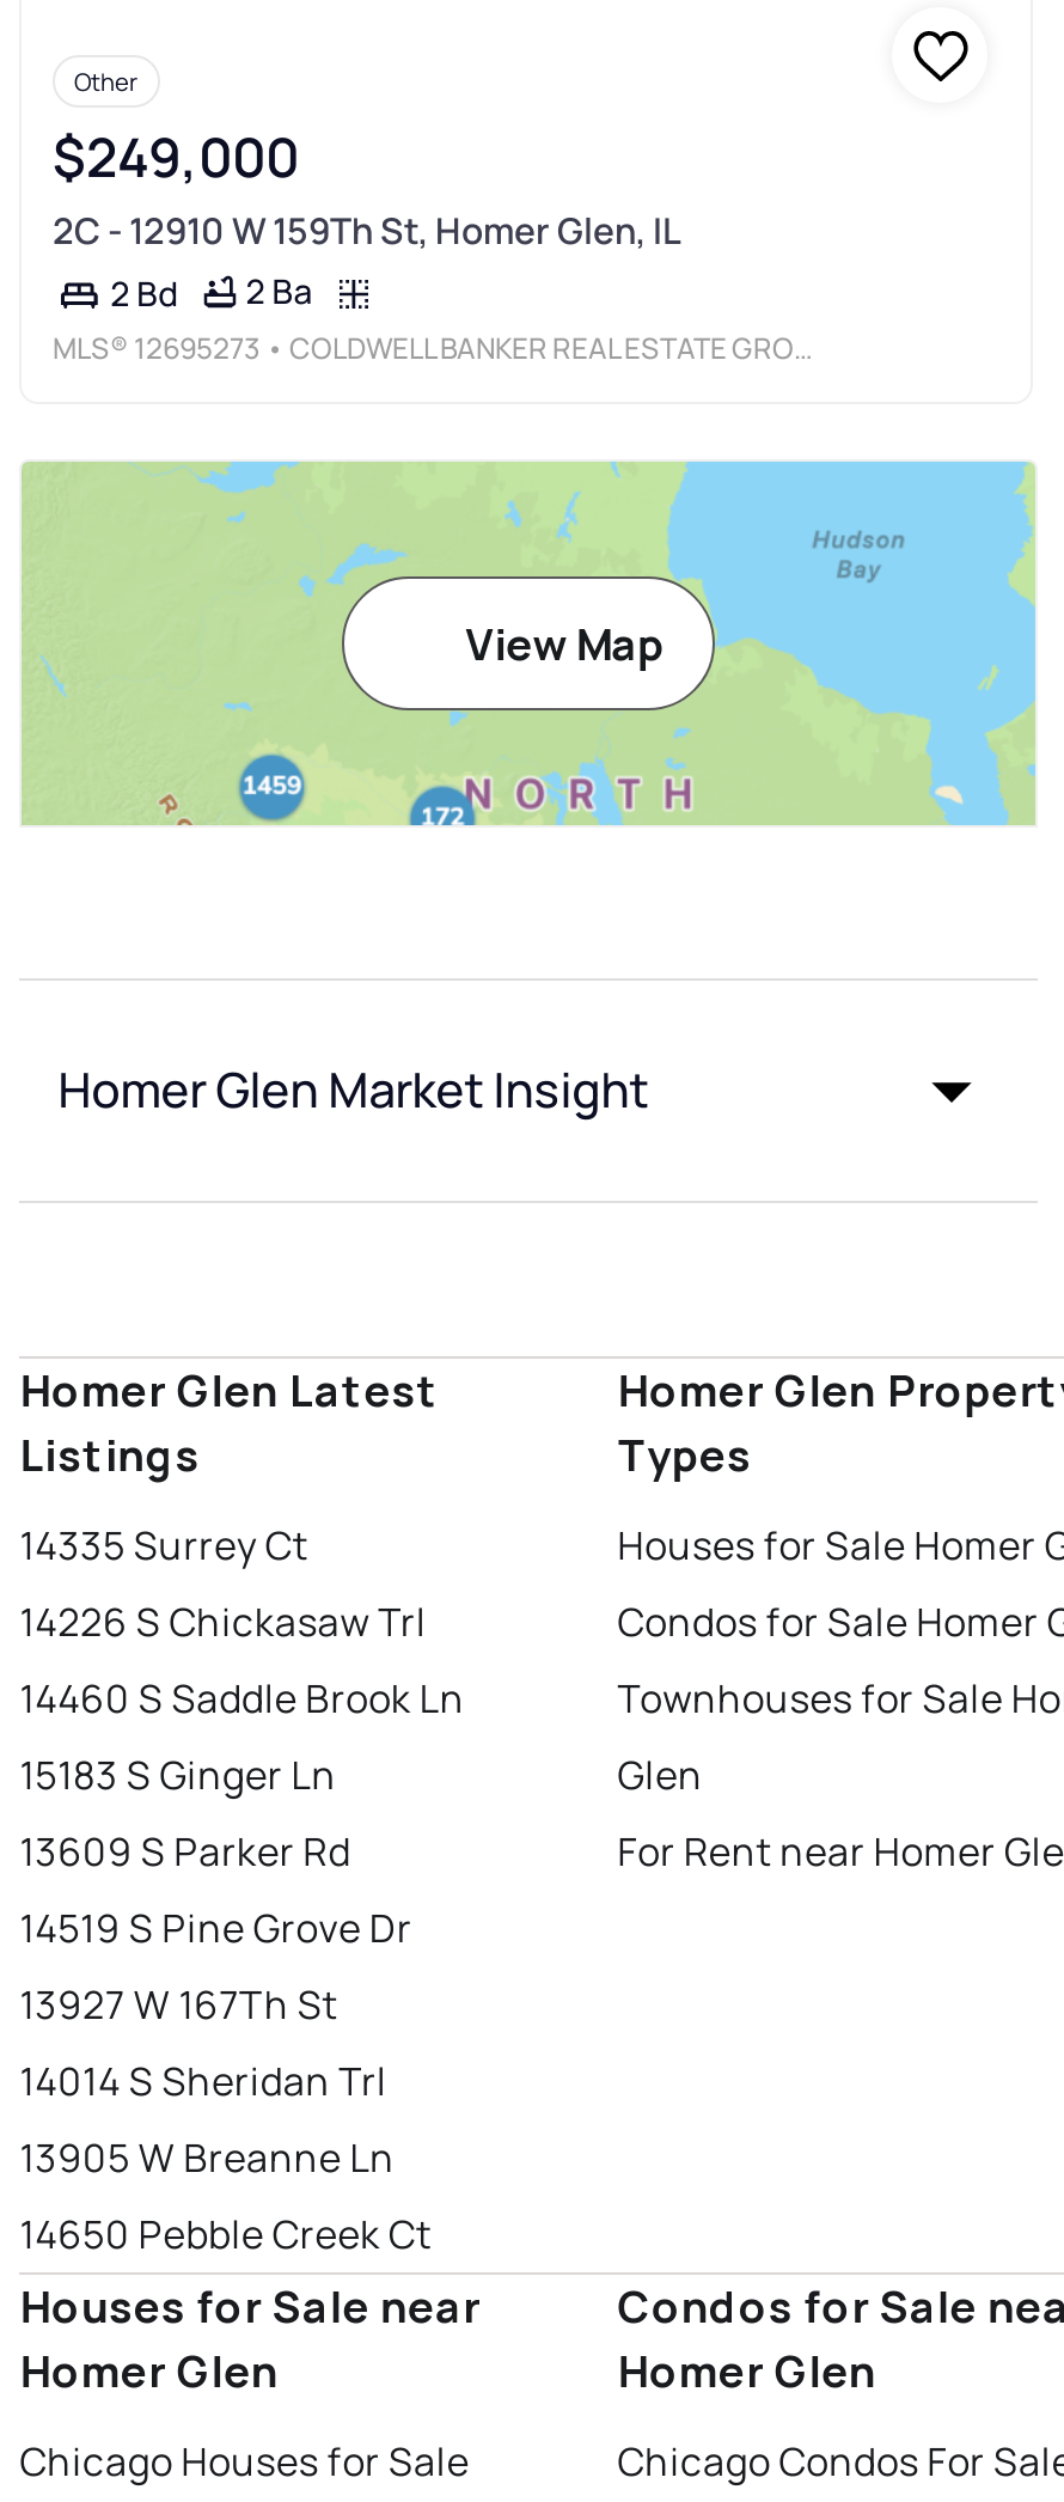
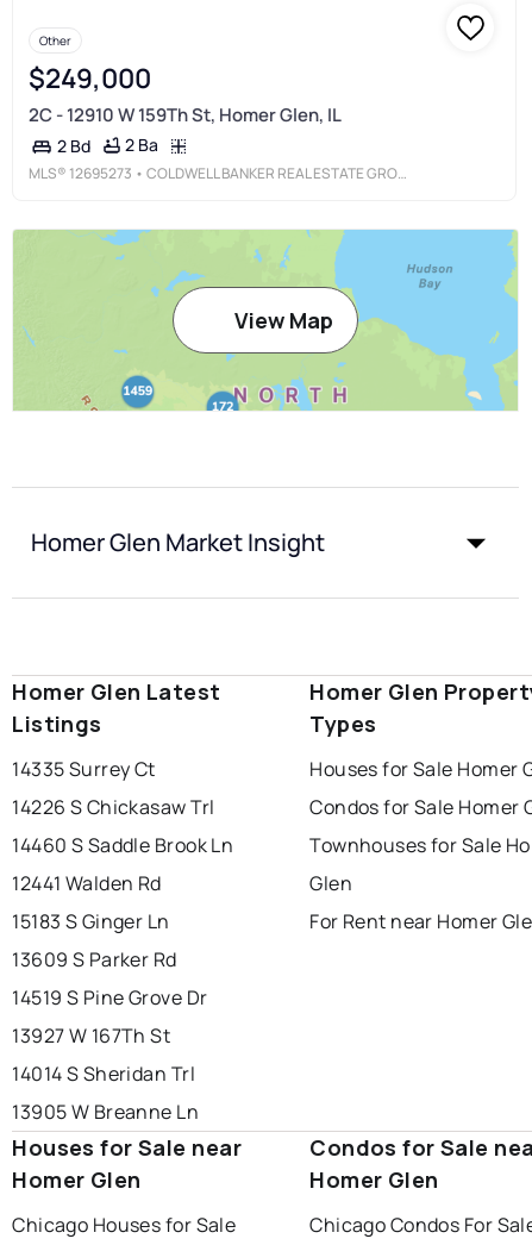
moved [20,1748,412,2184] -> [12,908,208,1125]: 15183 S Ginger Ln | 13609 S Parker Rd | 14519 S Pine Grove Dr | 13927 W 167Th St | 14014 S Sheridan Trl | 13905 W Breanne Ln
none -> [12,870,162,896] 12441 Walden Rd
[20,2208,431,2260] 14650 Pebble Creek Ct -> none

